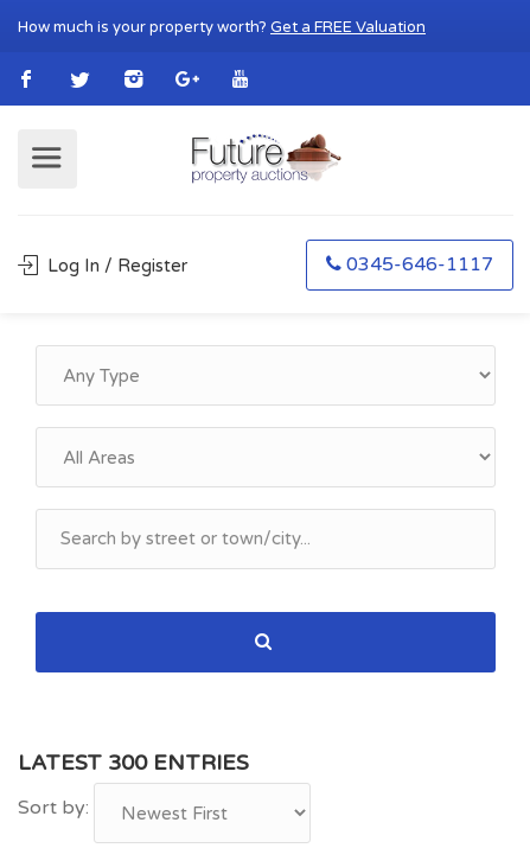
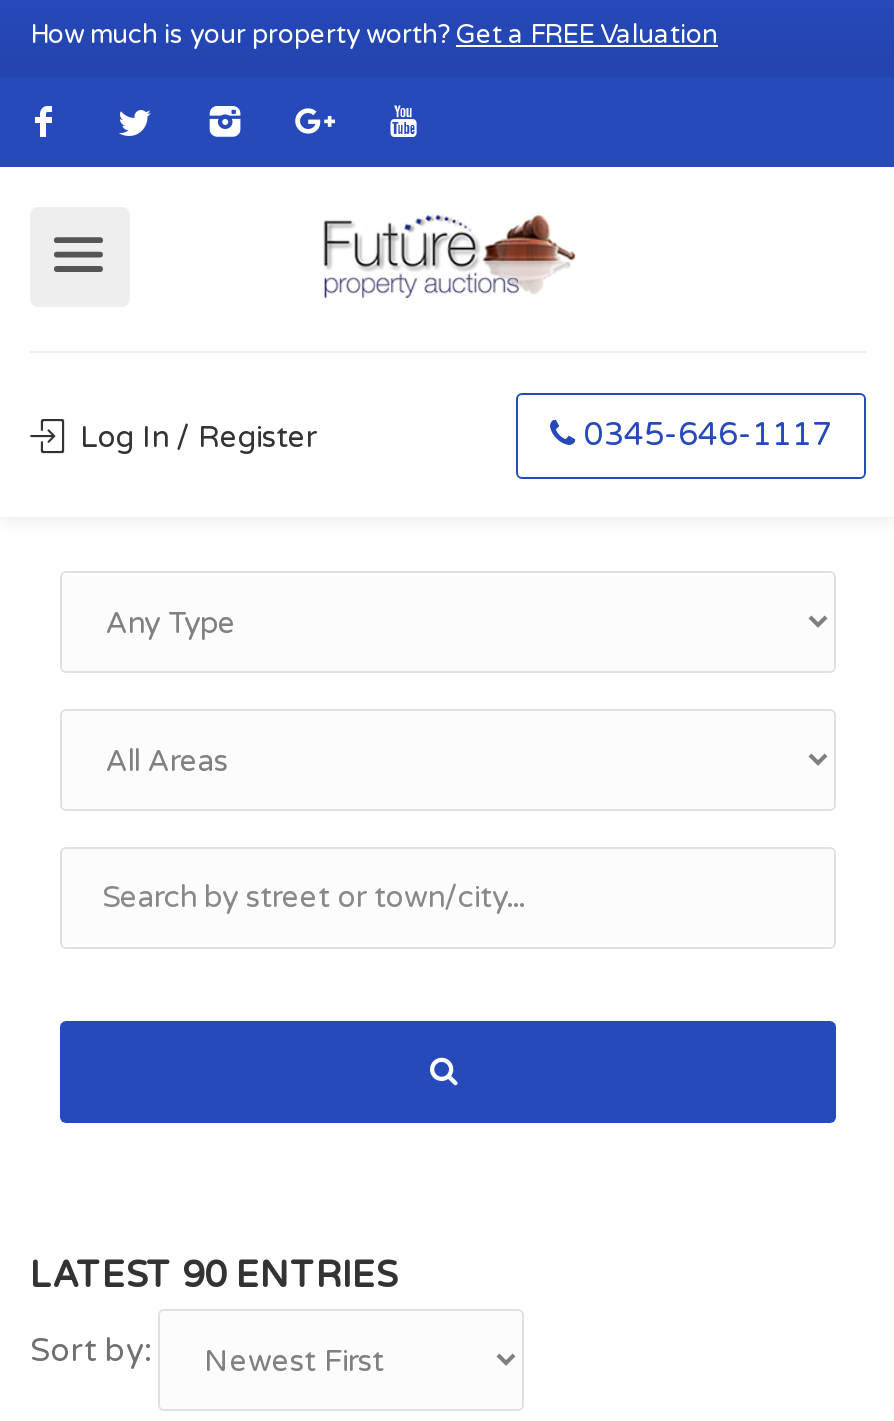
[18,750,249,776] LATEST 300 ENTRIES -> [30,1253,398,1297] LATEST 90 ENTRIES

